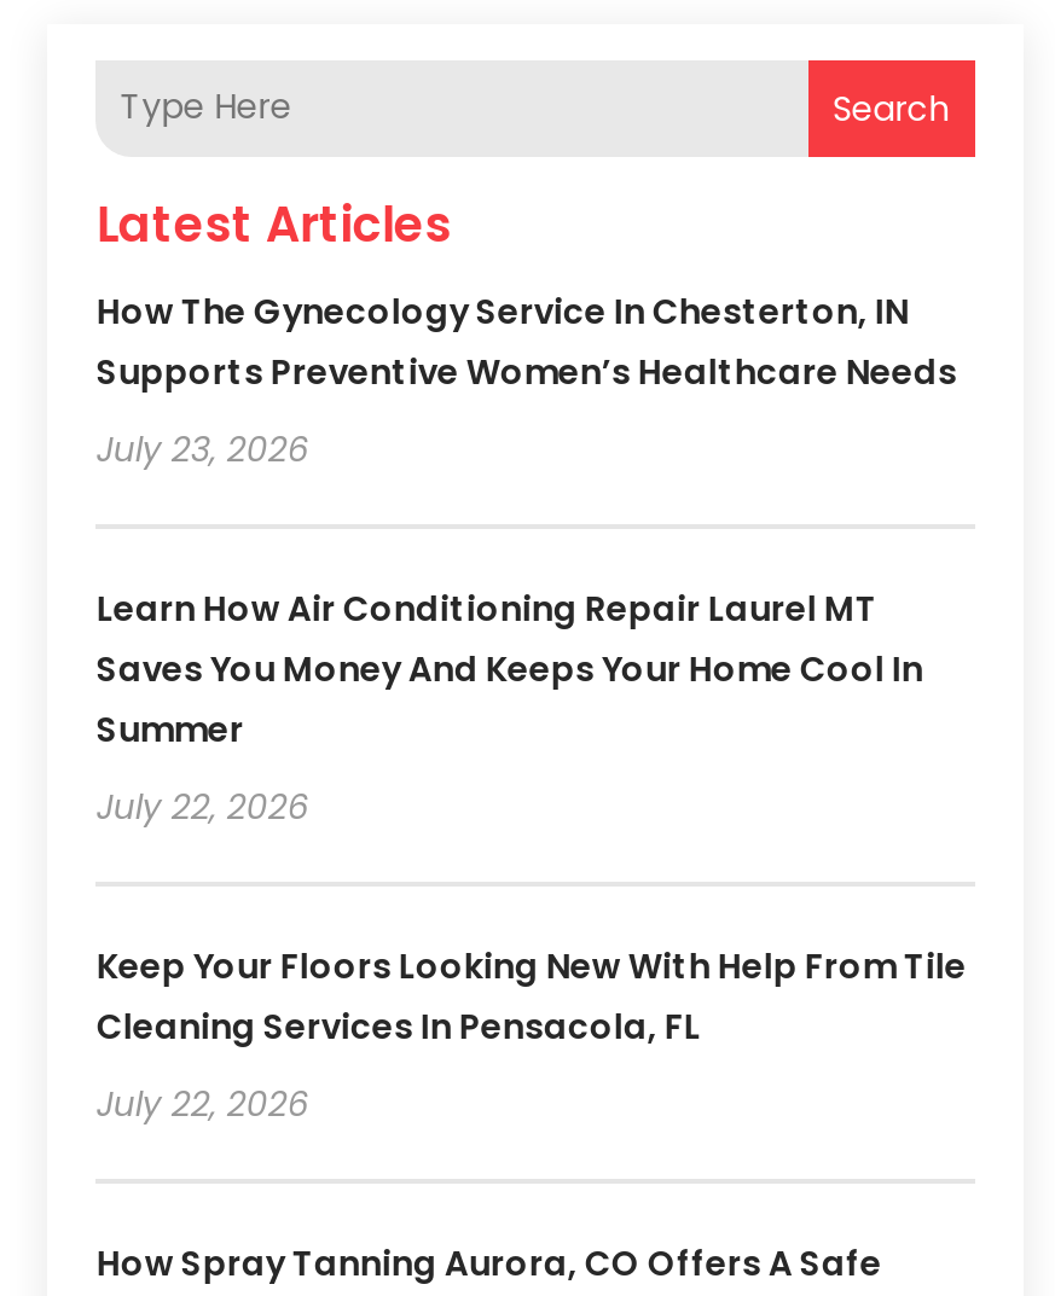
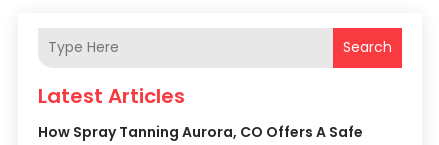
[96,288,967,1128] How The Gynecology Service In Chesterton, IN | Supports Preventive Women’s Healthcare Needs | July 23, 2026 | Learn How Air Conditioning Repair Laurel MT | Saves You Money And Keeps Your Home Cool In | Summer | July 22, 2026 | Keep Your Floors Looking New With Help From Tile | Cleaning Services In Pensacola, FL | July 22, 2026 -> none

